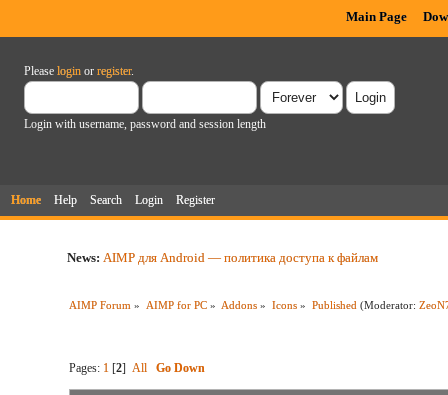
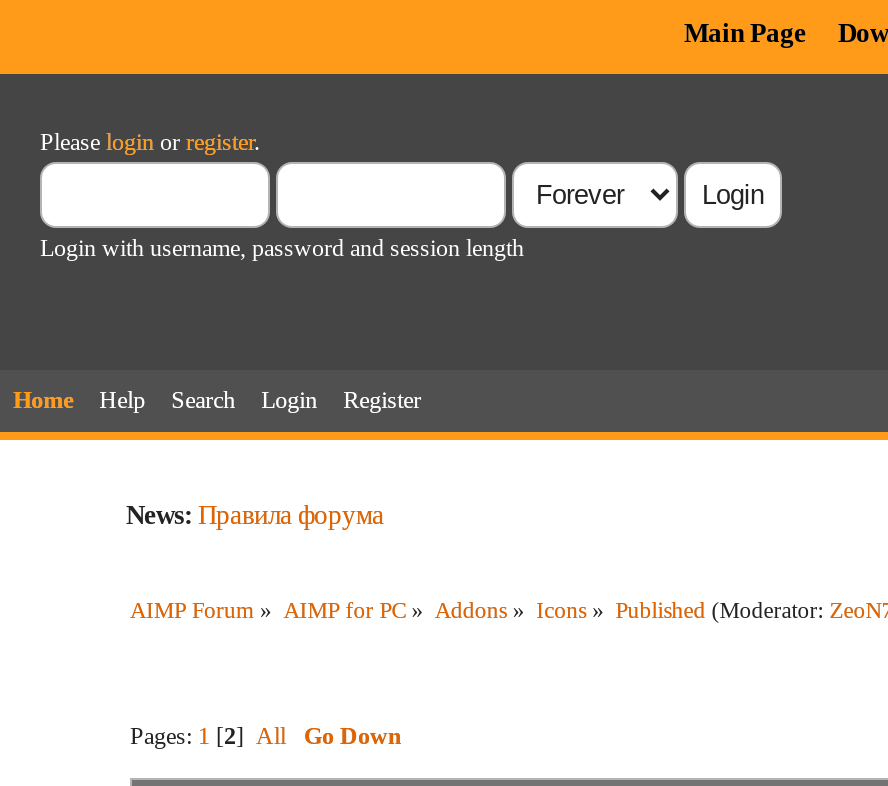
[67,250,378,265] News: AIMP для Android — политика доступа к файлам -> [126,500,384,530] News: Правила форума

